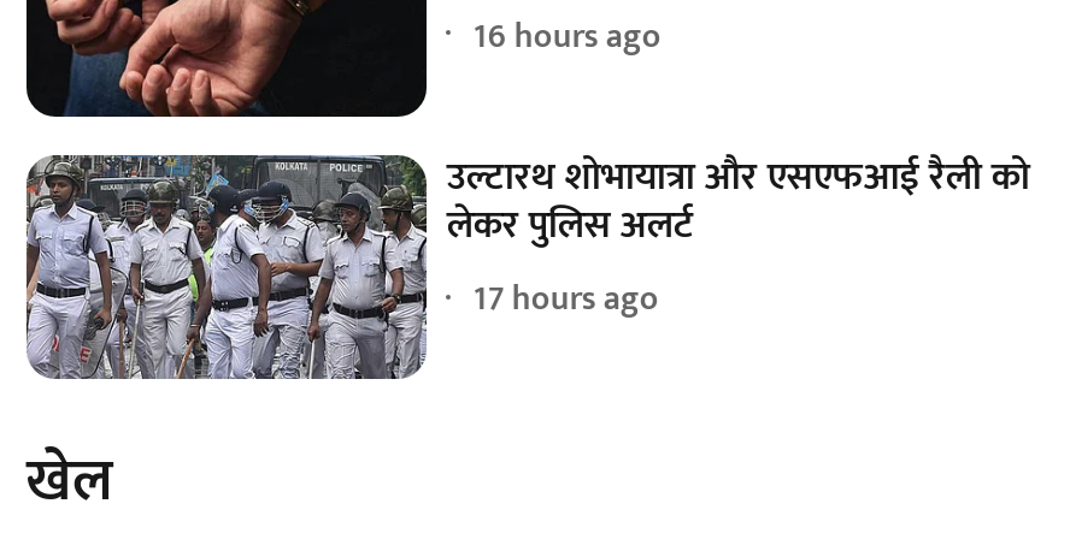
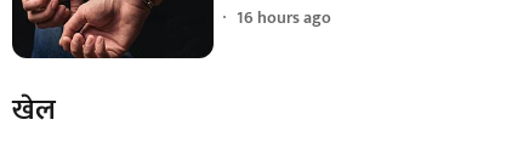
[24,145,1030,383] [image] | उल्टारथ शोभायात्रा और एसएफआई रैली को | लेकर पुलिस अलर्ट | 17 hours ago -> none

